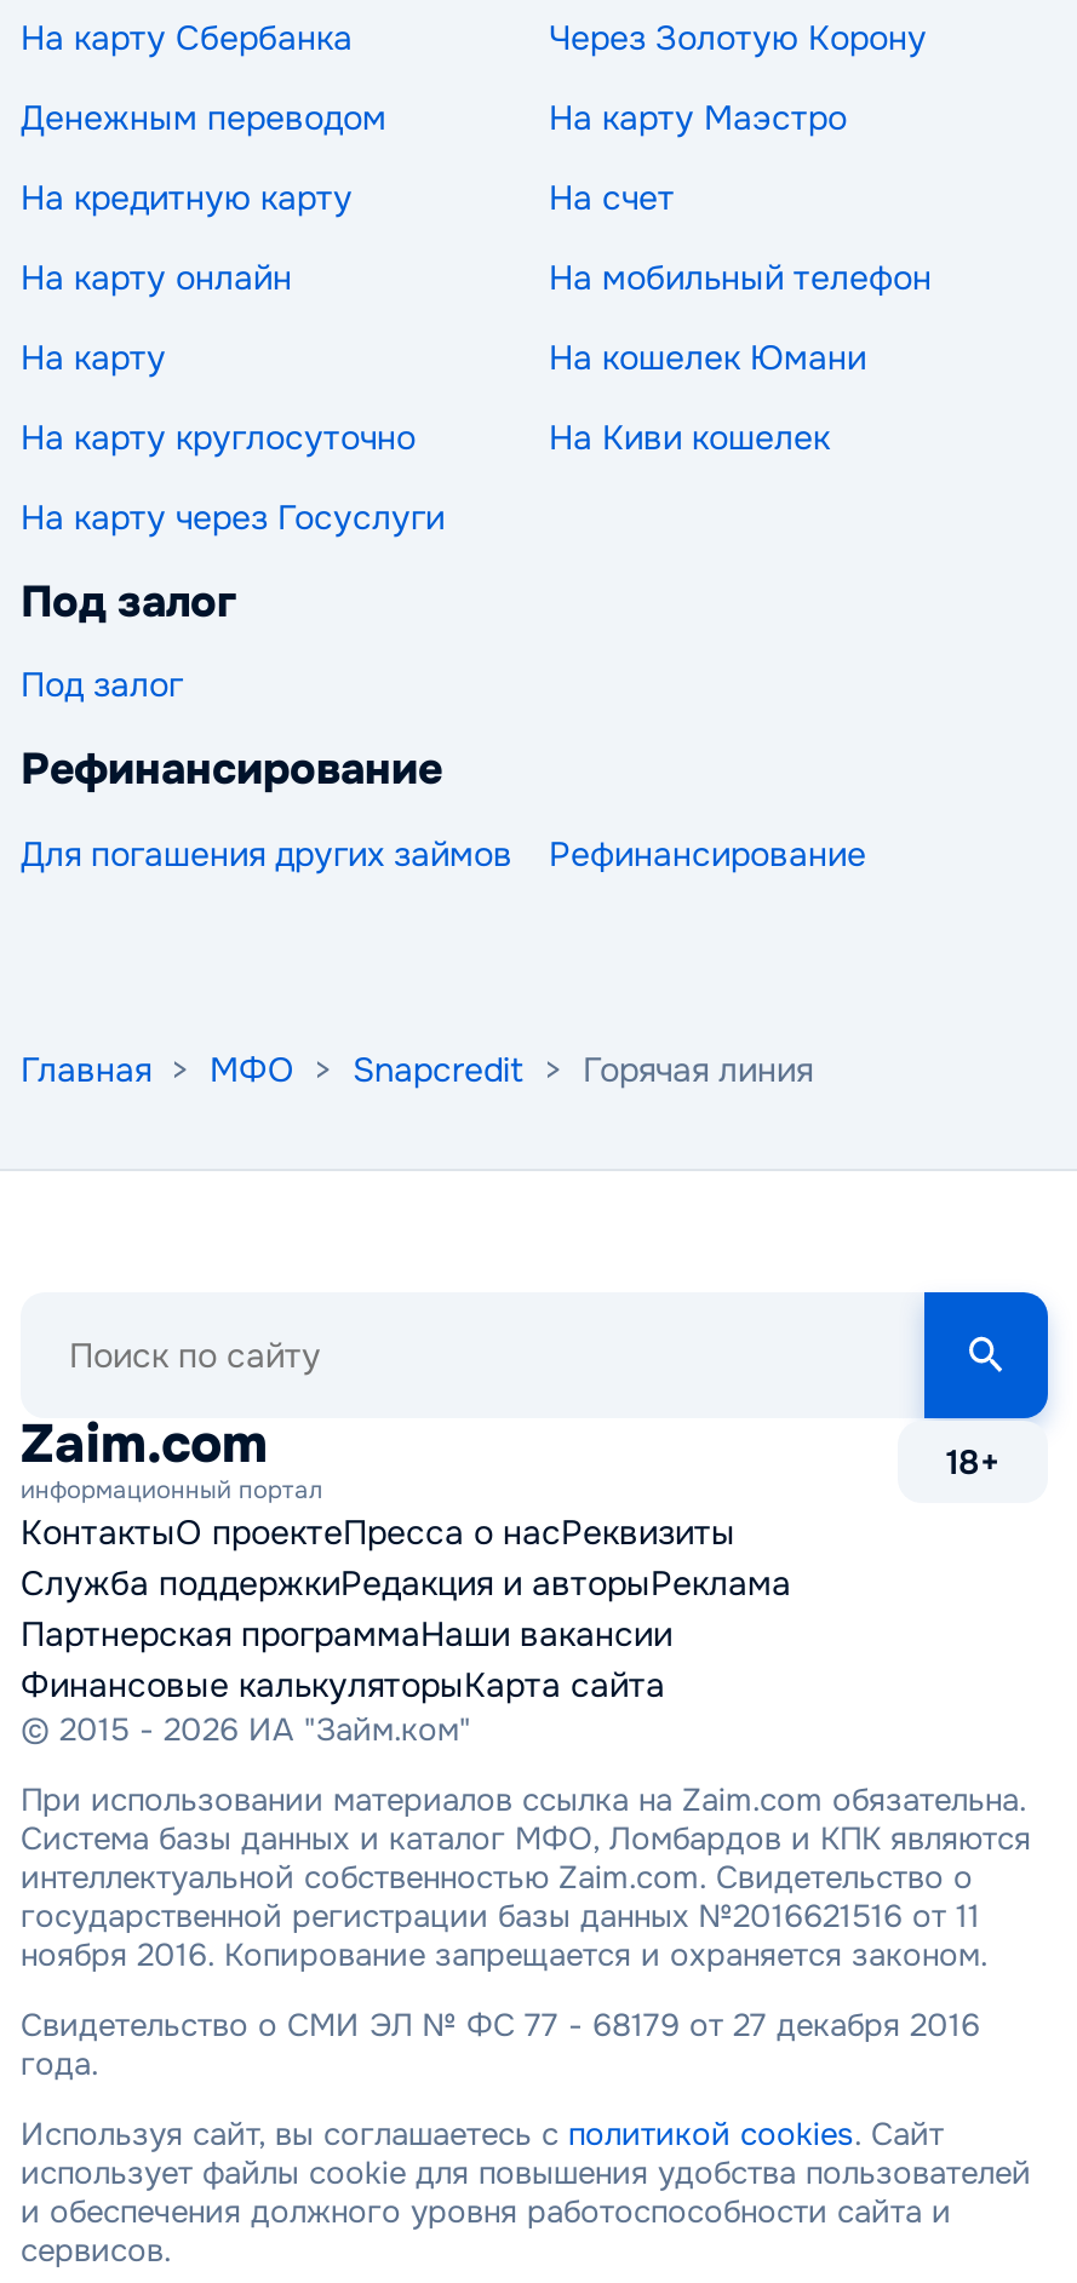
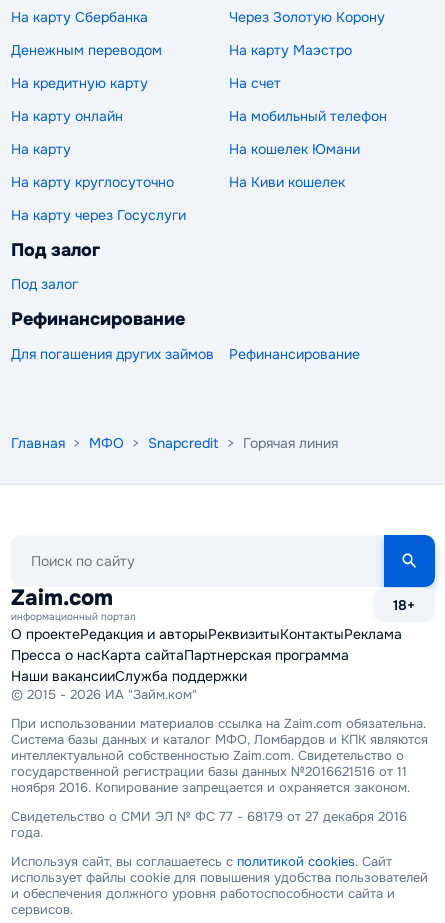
[21,1509,791,1705] КонтактыО проектеПресса о насРеквизиты | Служба поддержкиРедакция и авторыРеклама | Партнерская программаНаши вакансии | Финансовые калькуляторыКарта сайта -> [11,624,402,684] О проектеРедакция и авторыРеквизитыКонтактыРеклама | Пресса о насКарта сайтаПартнерская программа | Наши вакансииСлужба поддержки

